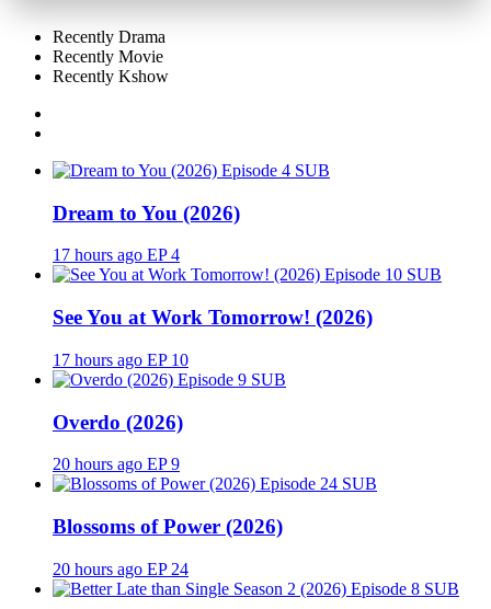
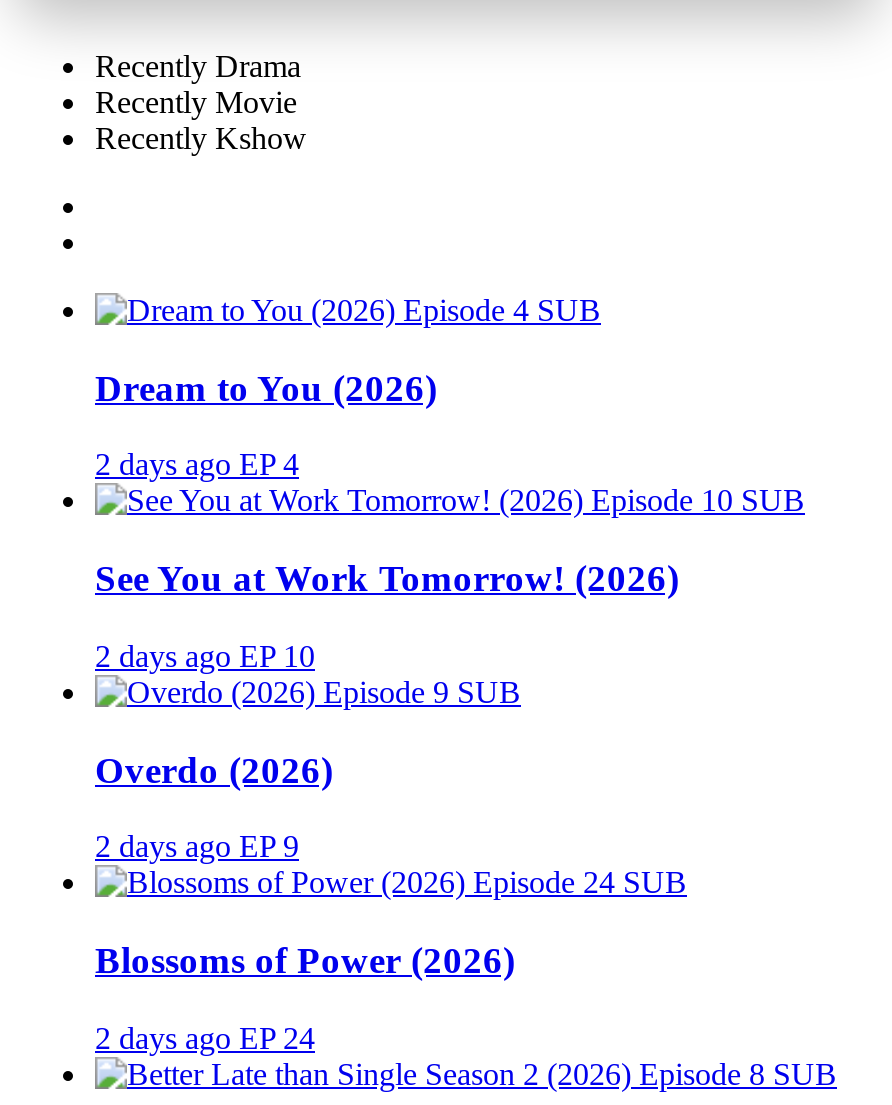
[53,246,180,264] 17 hours ago EP 4 -> [95,448,299,482] 2 days ago EP 4
[53,350,189,369] 17 hours ago EP 10 -> [95,639,315,673] 2 days ago EP 10
[53,455,180,474] 20 hours ago EP 9 -> [95,830,299,864] 2 days ago EP 9
[53,559,189,578] 20 hours ago EP 24 -> [95,1021,315,1055] 2 days ago EP 24

